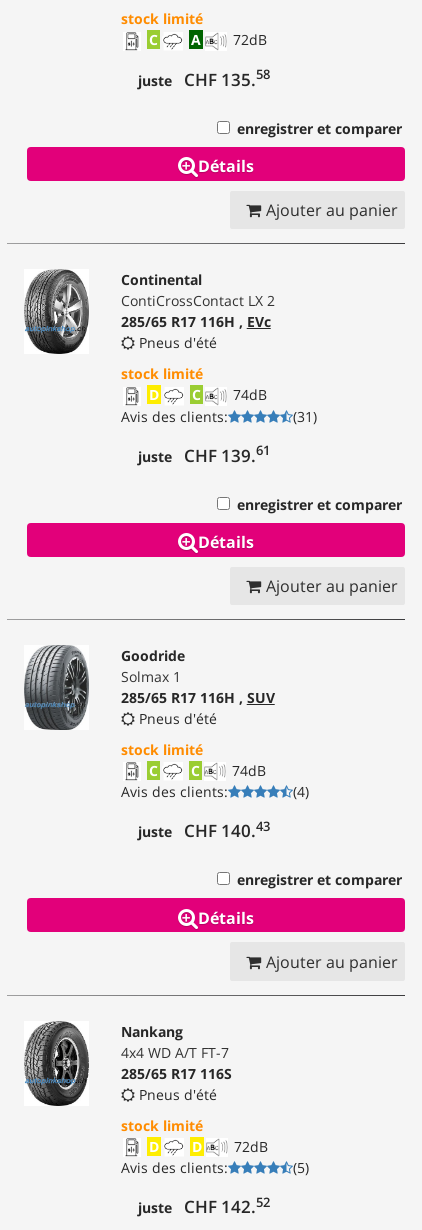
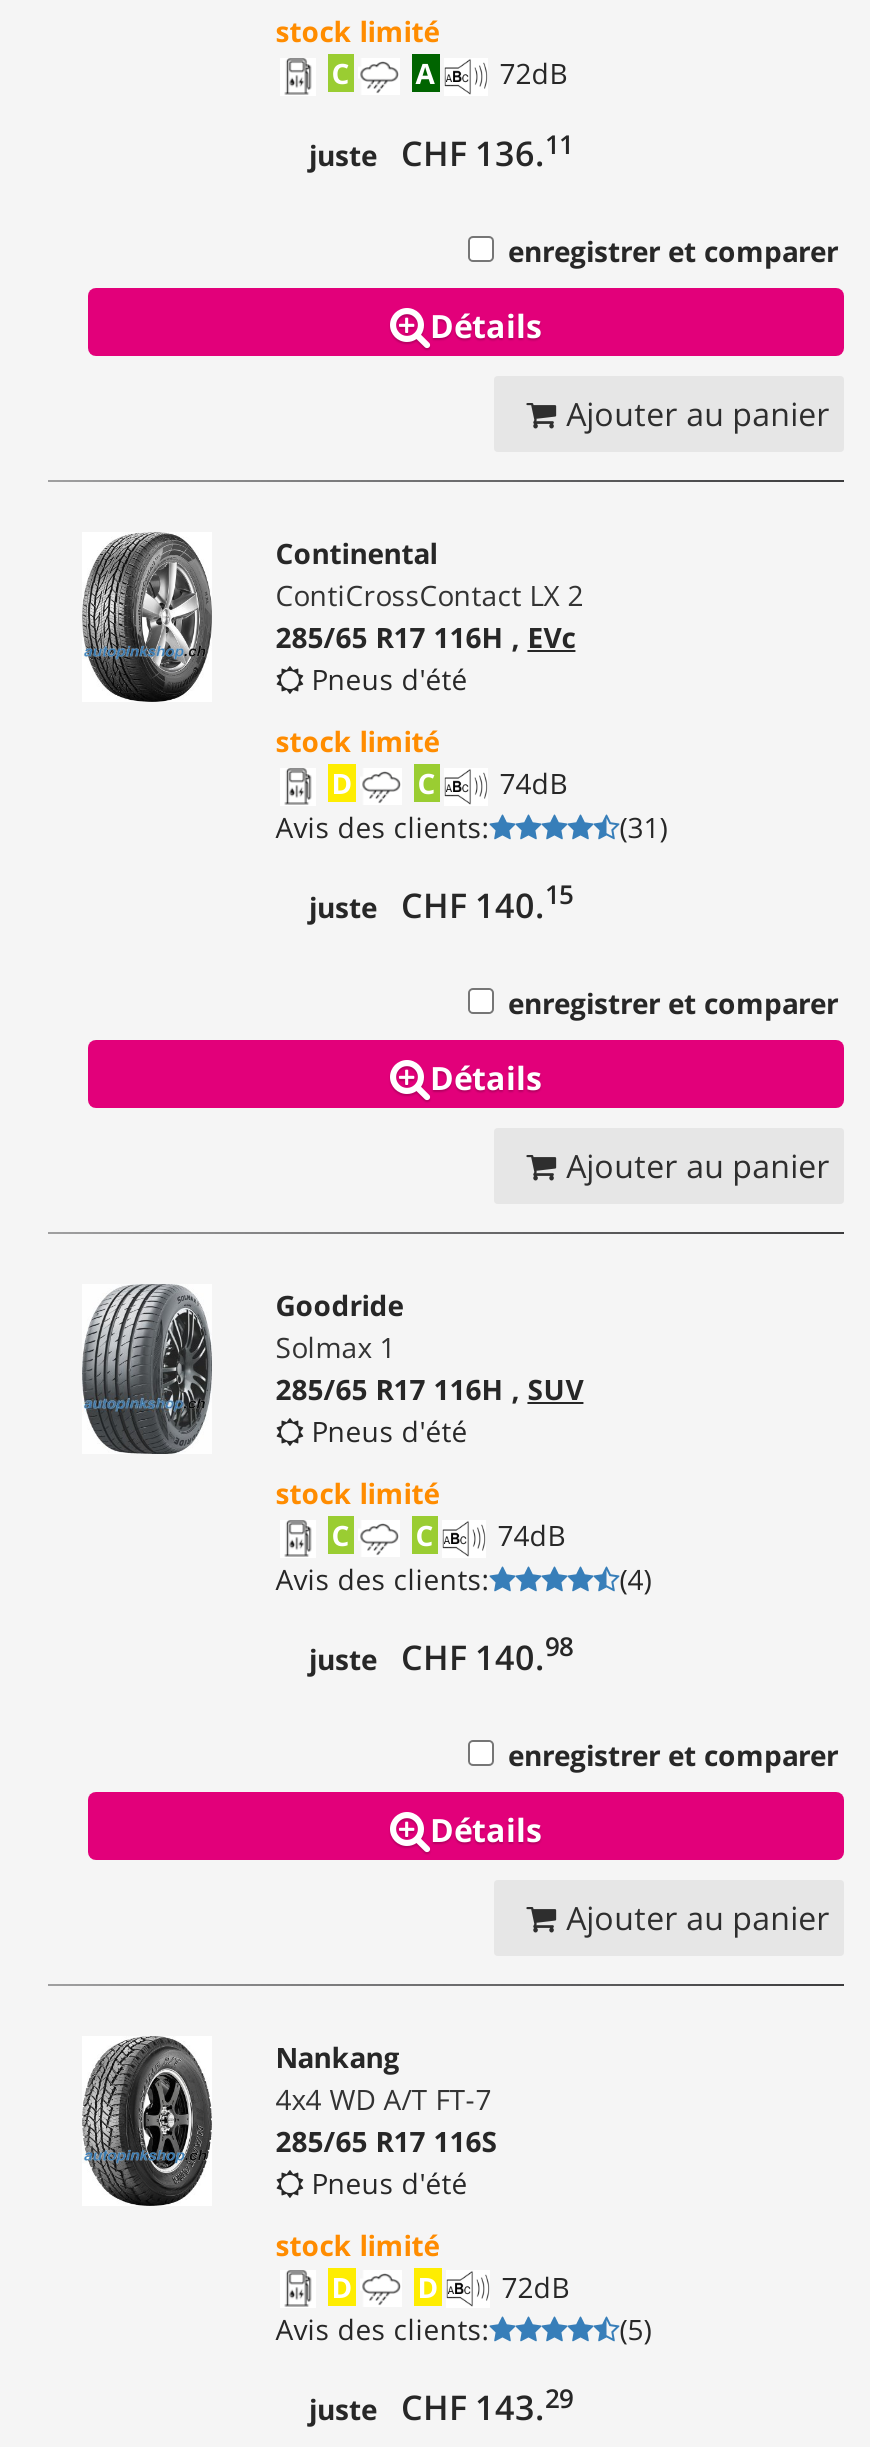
[137,65,269,91] juste CHF 135.58 -> [309,125,573,176] juste CHF 136.11
[137,441,269,467] juste CHF 139.61 -> [309,876,573,927] juste CHF 140.15
[137,817,269,842] juste CHF 140.43 -> [309,1628,573,1679] juste CHF 140.98
[137,1193,269,1218] juste CHF 142.52 -> [309,2380,573,2431] juste CHF 143.29

